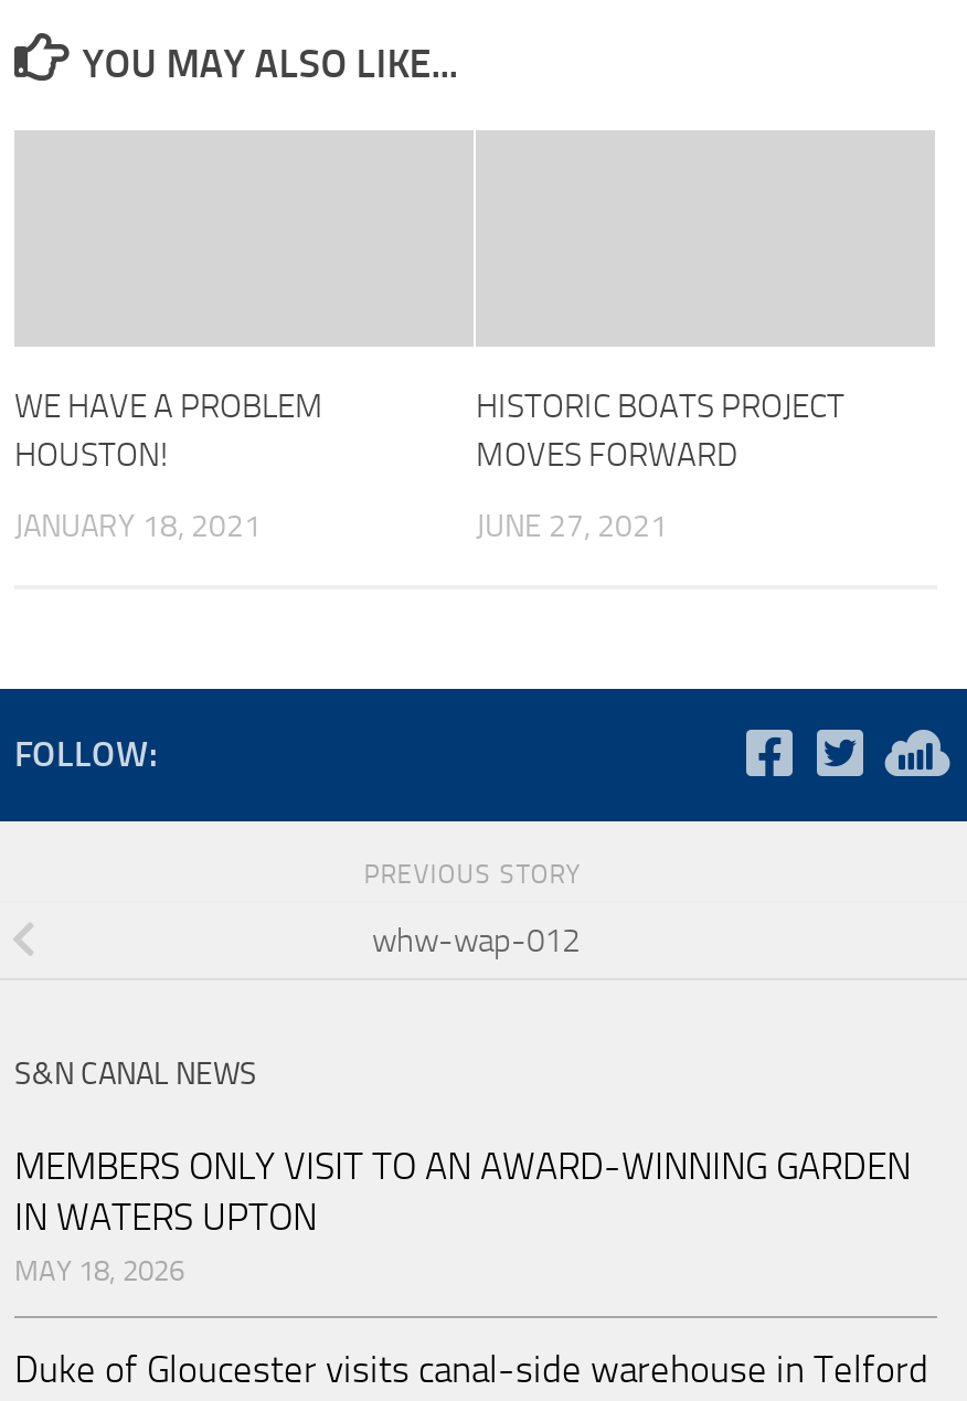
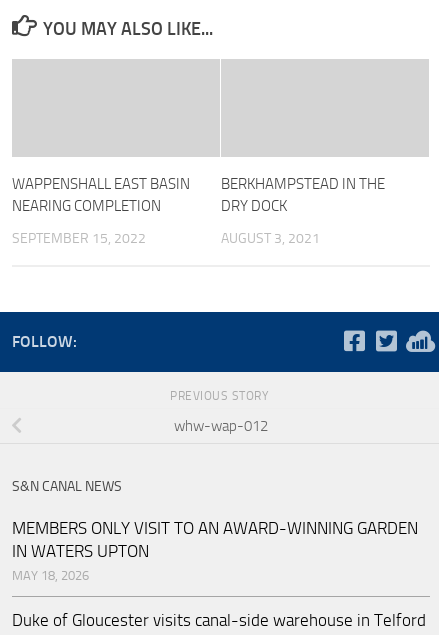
[14,386,323,474] WE HAVE A PROBLEM | HOUSTON! -> [12,175,190,215] WAPPENSHALL EAST BASIN | NEARING COMPLETION
[476,386,844,474] HISTORIC BOATS PROJECT | MOVES FORWARD -> [221,175,385,215] BERKHAMPSTEAD IN THE | DRY DOCK
[14,507,262,545] JANUARY 18, 2021 -> [12,230,146,247] SEPTEMBER 15, 2022
[476,507,668,545] JUNE 27, 2021 -> [221,230,320,247] AUGUST 3, 2021

